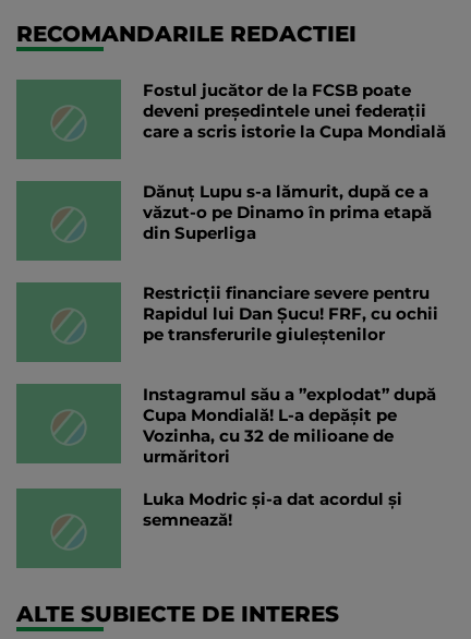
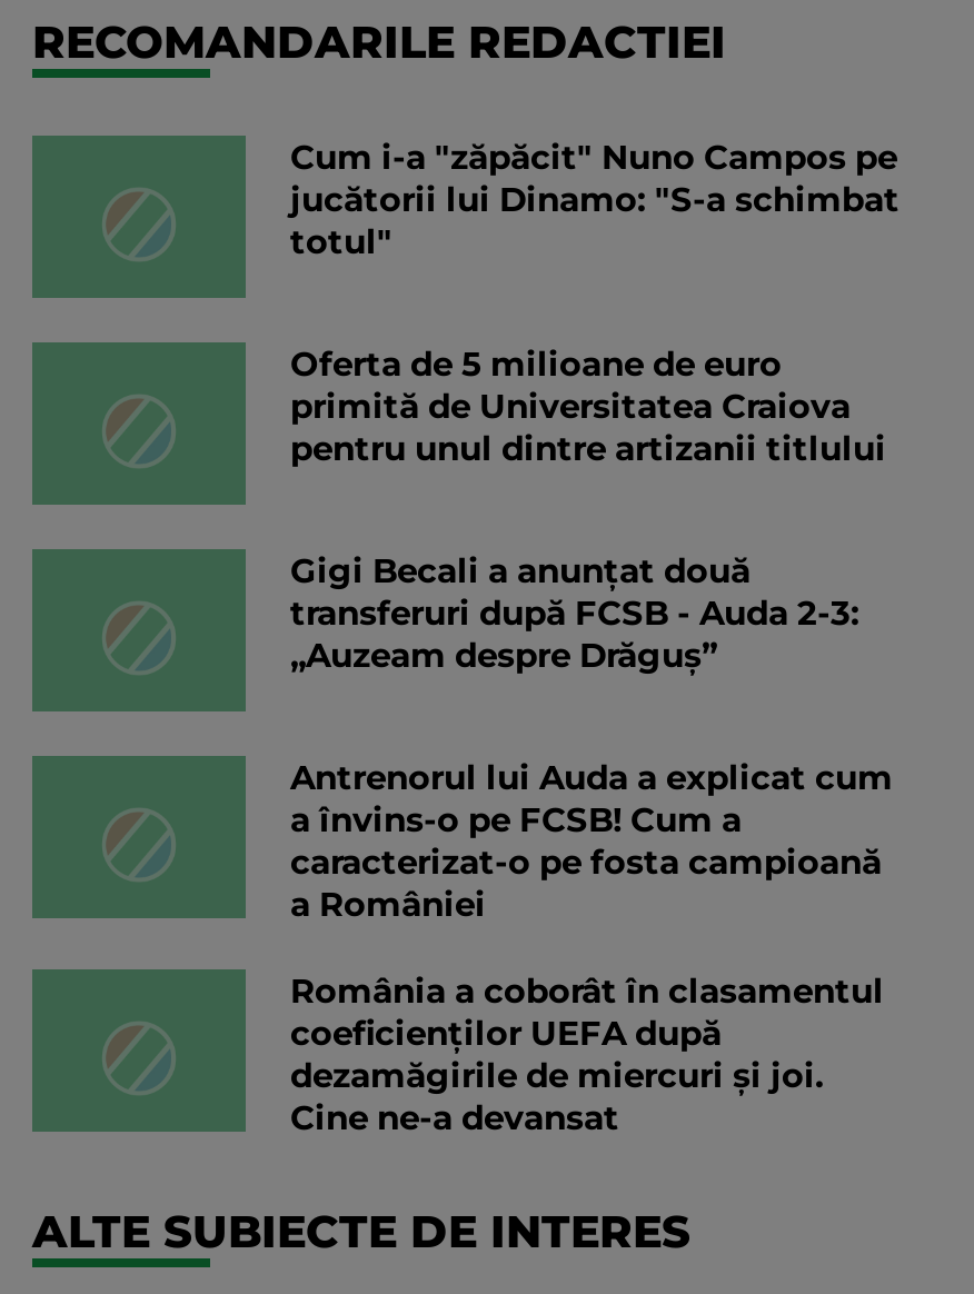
[143,80,446,142] Fostul jucător de la FCSB poate | deveni președintele unei federații | care a scris istorie la Cupa Mondială -> [290,137,900,263] Cum i-a "zăpăcit" Nuno Campos pe | jucătorii lui Dinamo: "S-a schimbat | totul"
[143,181,432,244] Dănuț Lupu s-a lămurit, după ce a | văzut-o pe Dinamo în prima etapă | din Superliga -> [290,343,886,470] Oferta de 5 milioane de euro | primită de Universitatea Craiova | pentru unul dintre artizanii titlului
[143,283,438,345] Restricții financiare severe pentru | Rapidul lui Dan Șucu! FRF, cu ochii | pe transferurile giuleștenilor -> [290,550,859,677] Gigi Becali a anunțat două | transferuri după FCSB - Auda 2-3: | „Auzeam despre Drăguș”
[143,384,436,467] Instagramul său a ”explodat” după | Cupa Mondială! L-a depășit pe | Vozinha, cu 32 de milioane de | urmăritori -> [290,757,893,926] Antrenorul lui Auda a explicat cum | a învins-o pe FCSB! Cum a | caracterizat-o pe fosta campioană | a României
[143,489,402,530] Luka Modric și-a dat acordul și | semnează! -> [290,970,884,1139] România a coborât în clasamentul | coeficienților UEFA după | dezamăgirile de miercuri și joi. | Cine ne-a devansat

